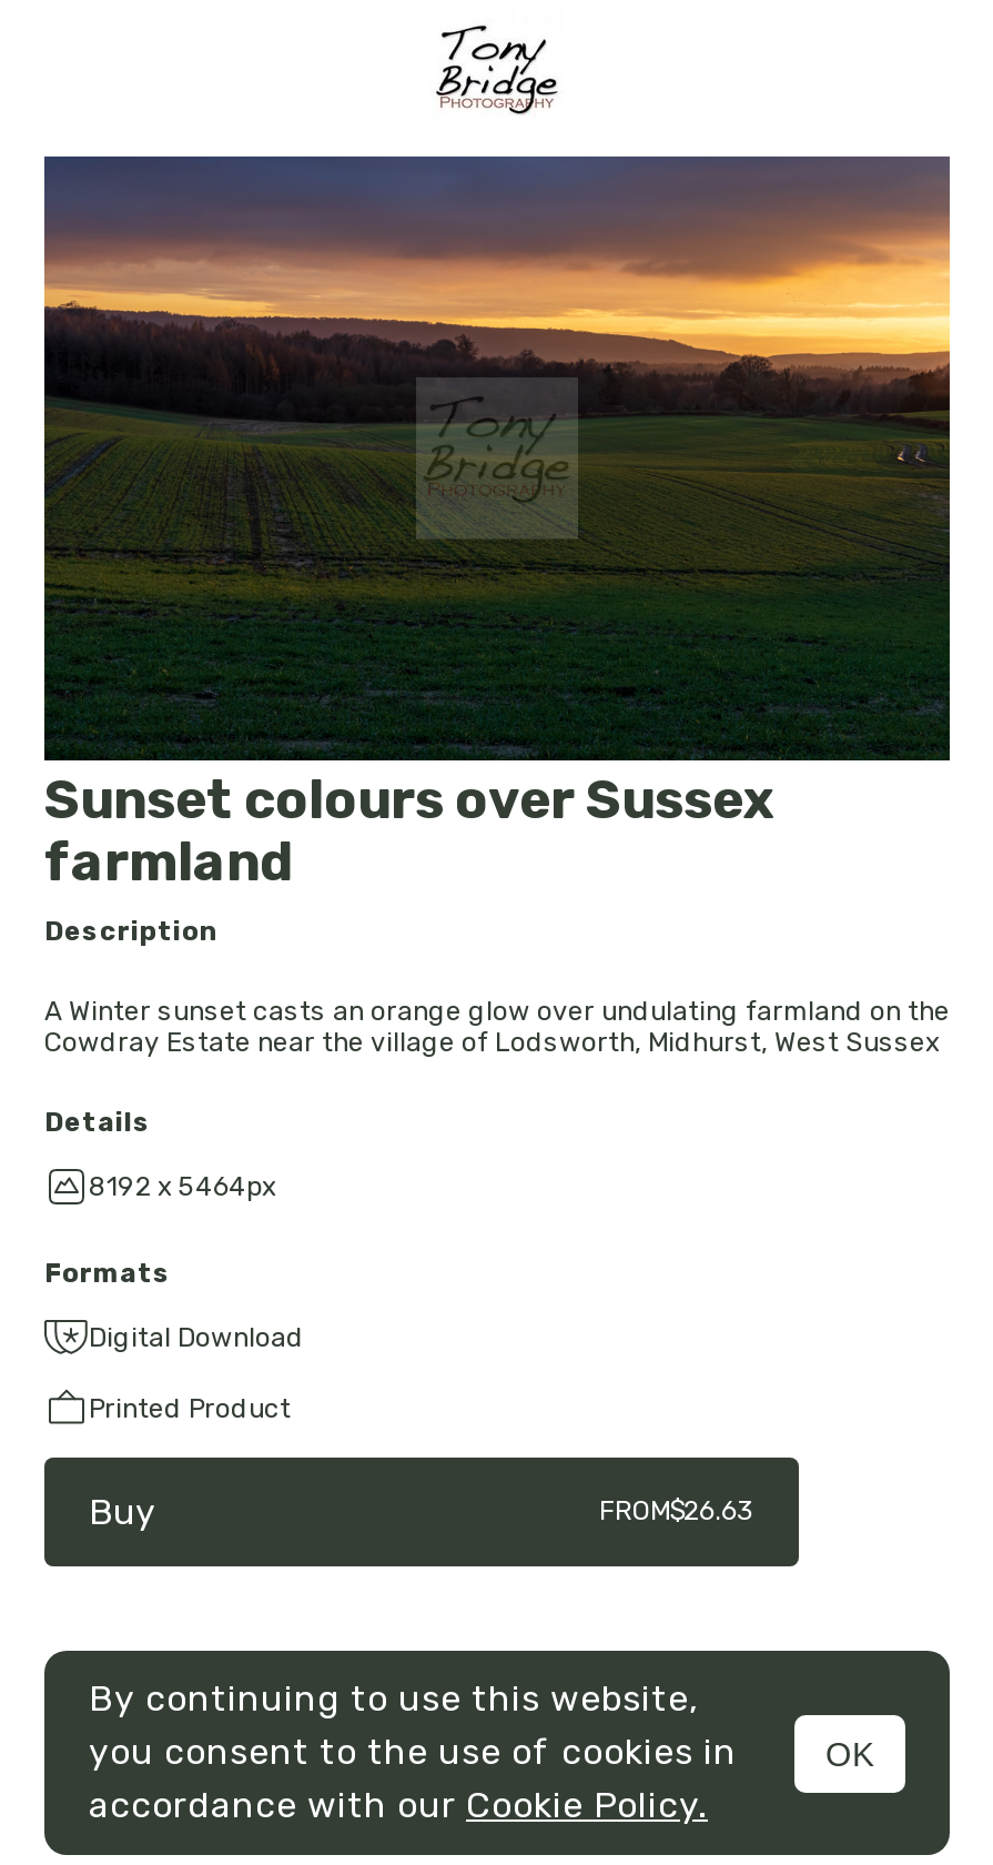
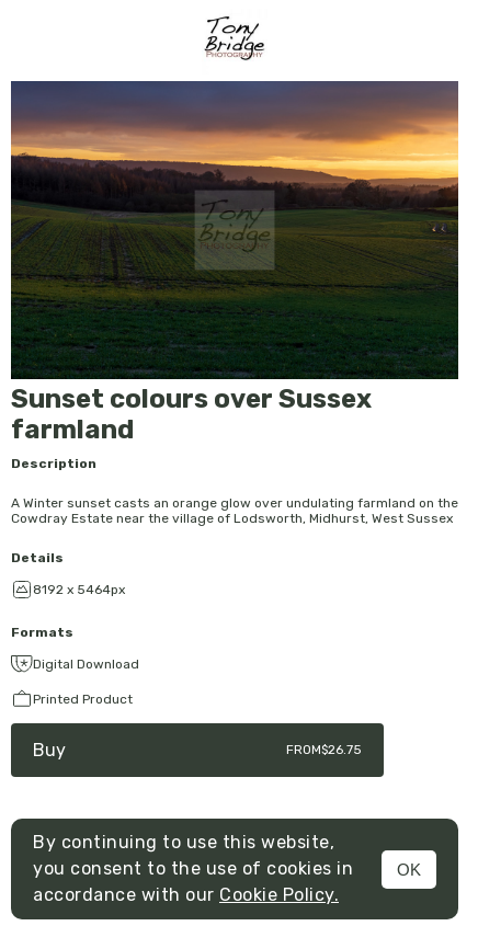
[599,1496,754,1527] FROM$26.63 -> [286,742,362,758] FROM$26.75

